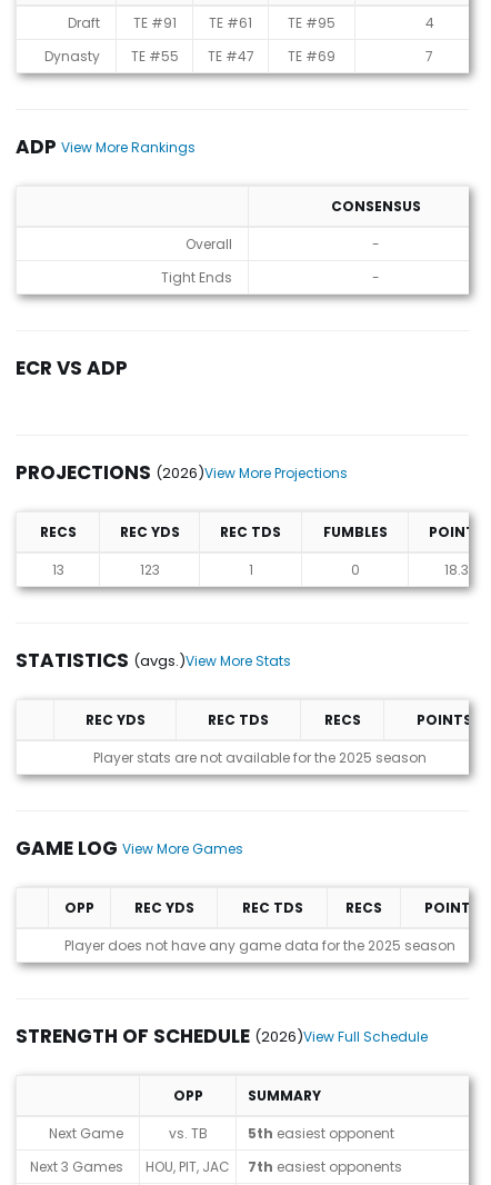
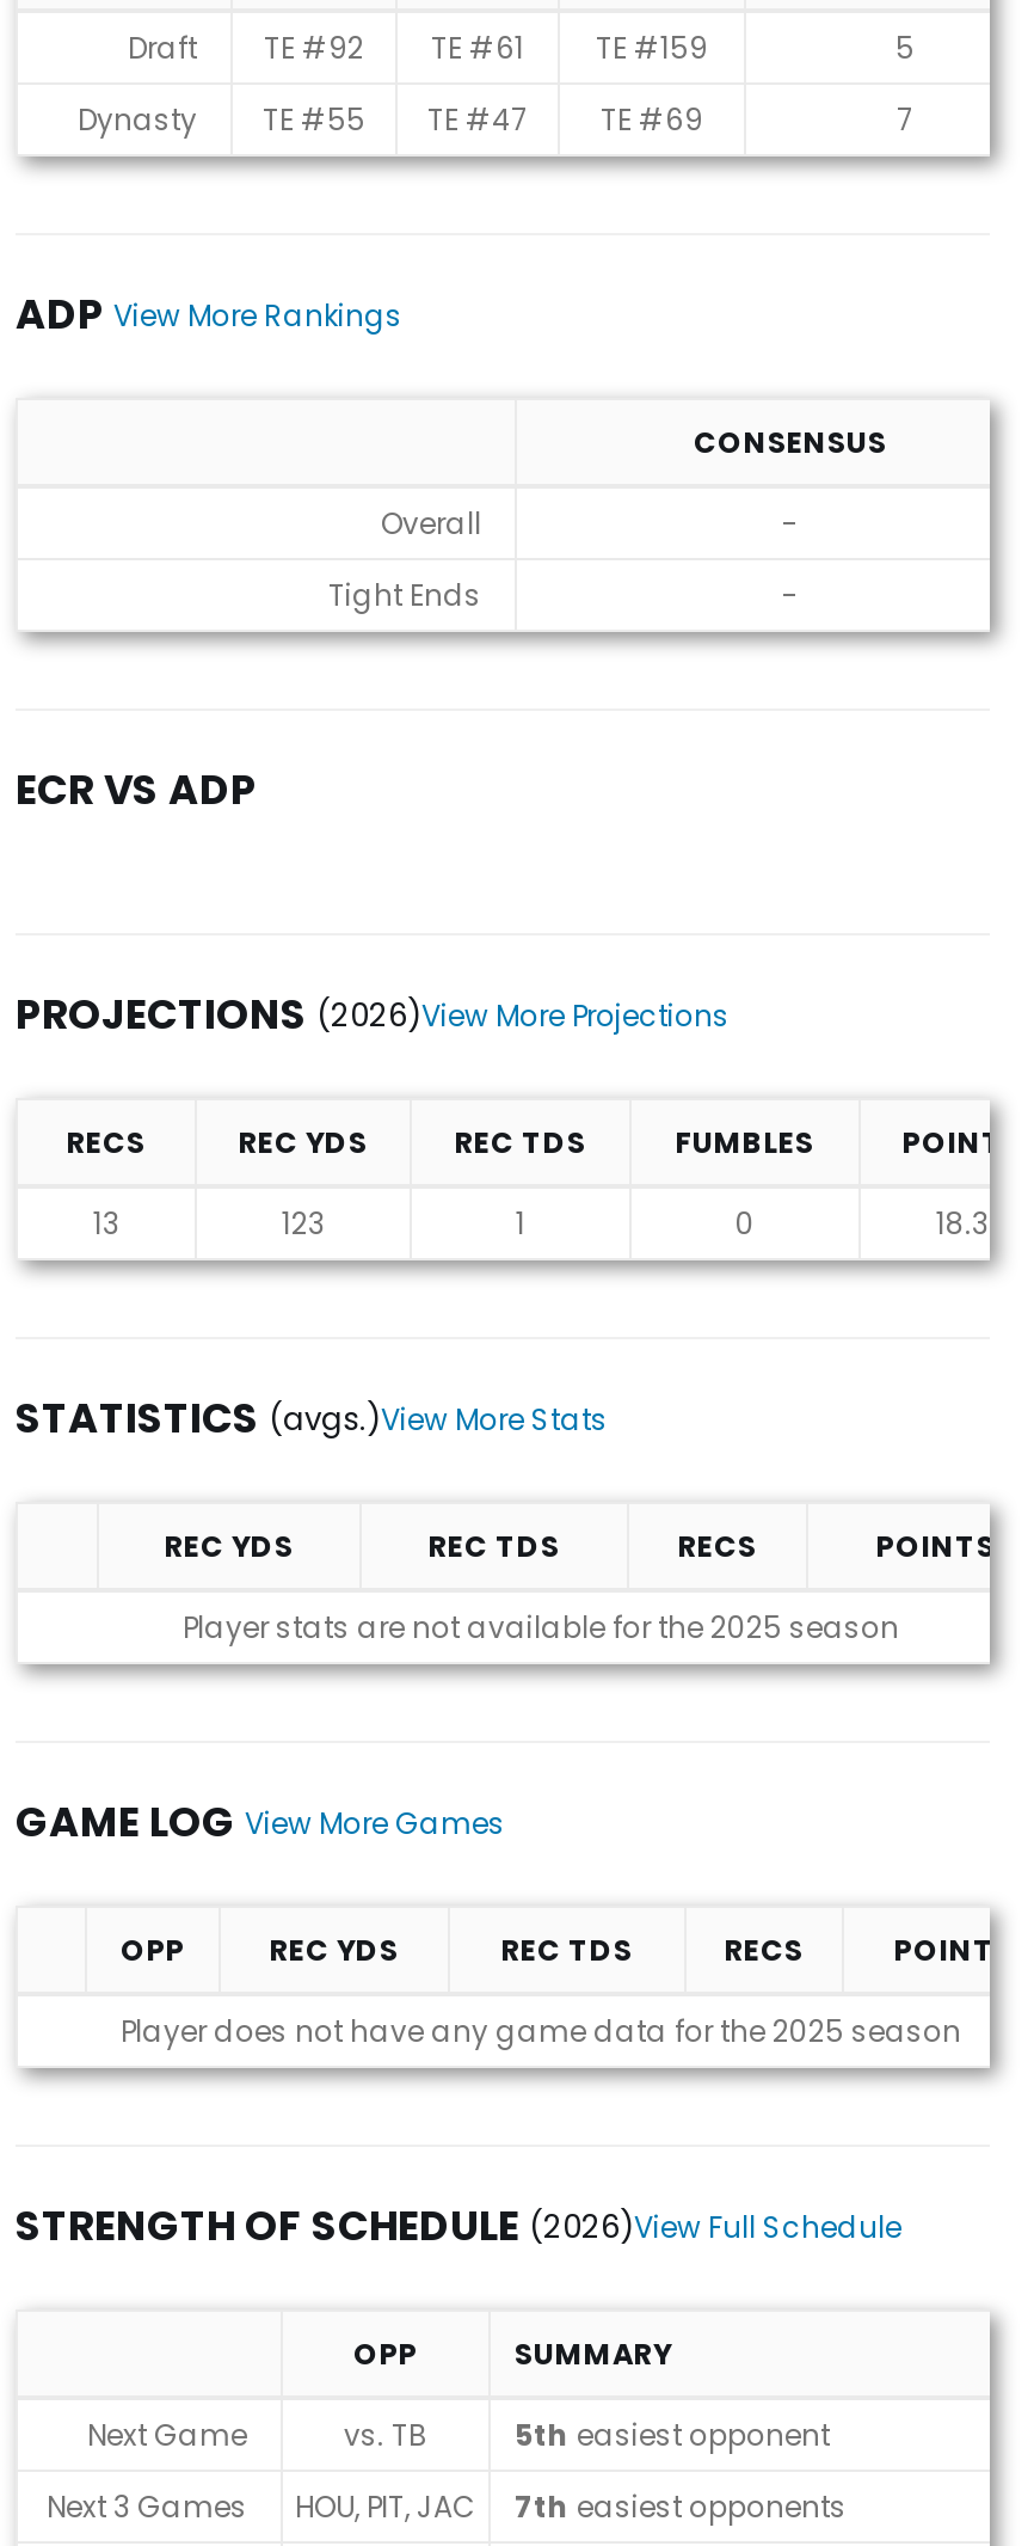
[133,14,176,33] TE #91 -> [264,28,364,69] TE #92
[288,14,335,33] TE #95 -> [596,28,708,69] TE #159
[425,14,434,33] 4 -> [895,28,915,69] 5

